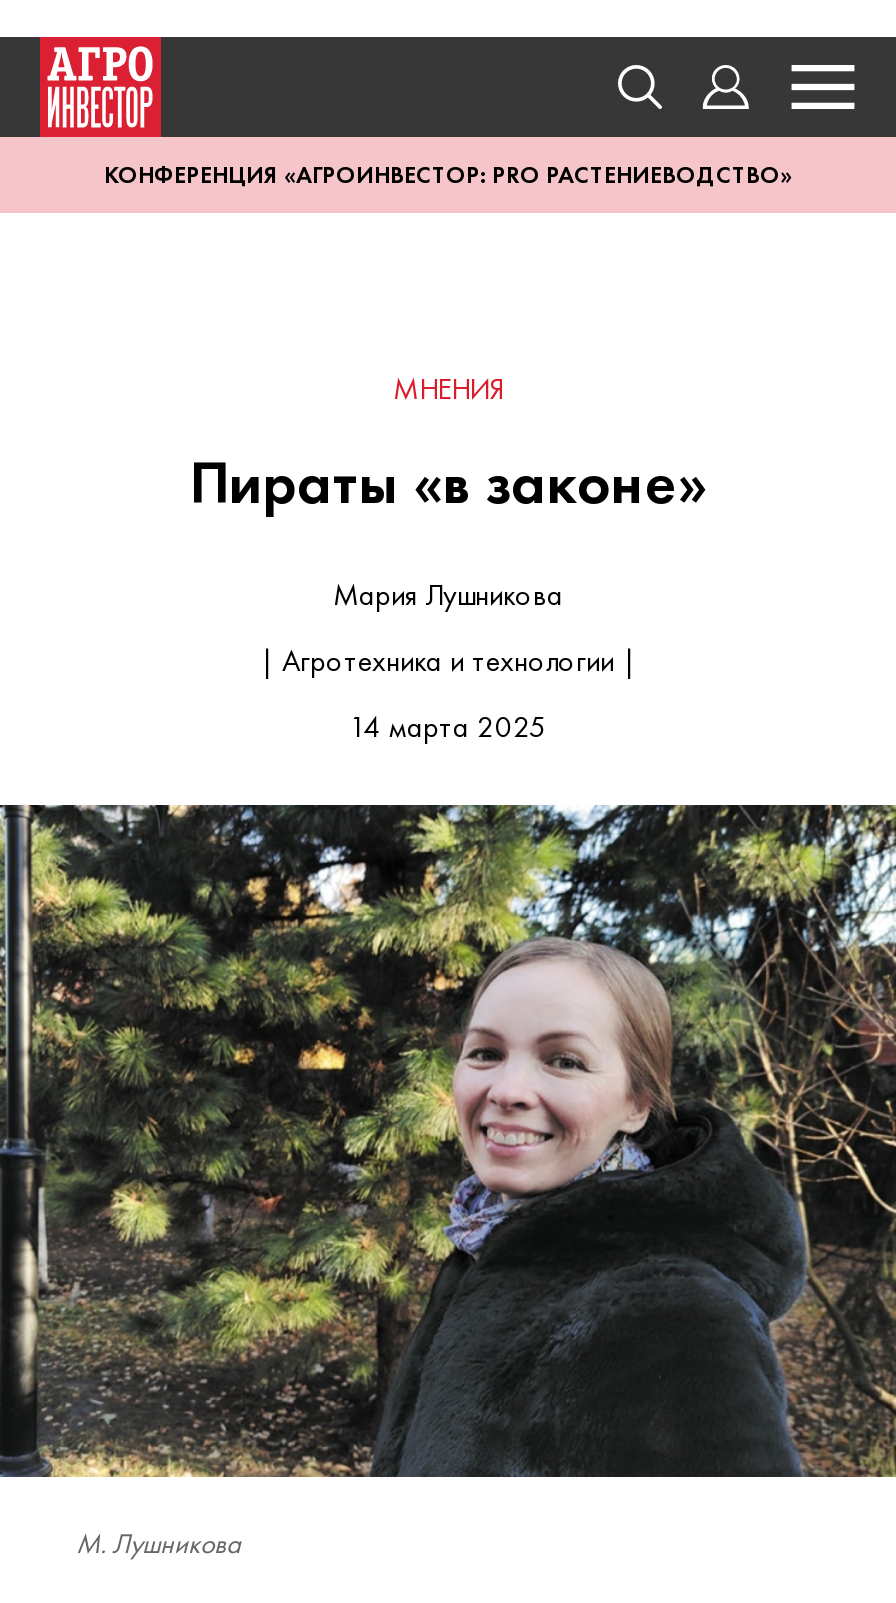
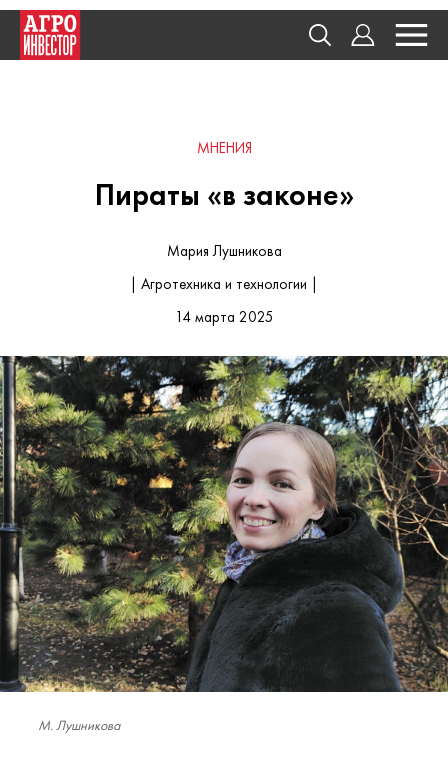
[104,159,792,191] КОНФЕРЕНЦИЯ «АГРОИНВЕСТОР: PRO РАСТЕНИЕВОДСТВО» -> none

